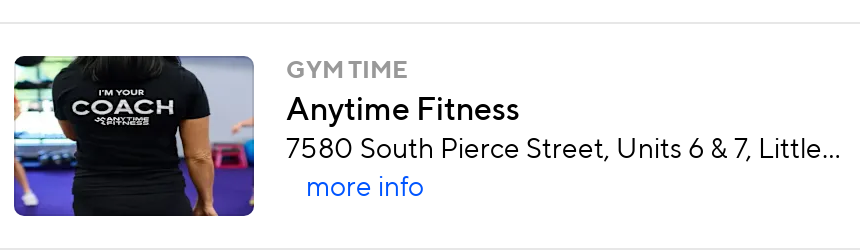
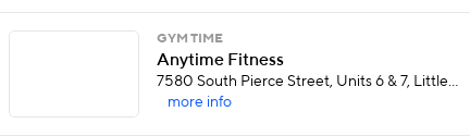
[12,54,256,218] [image] -> none

